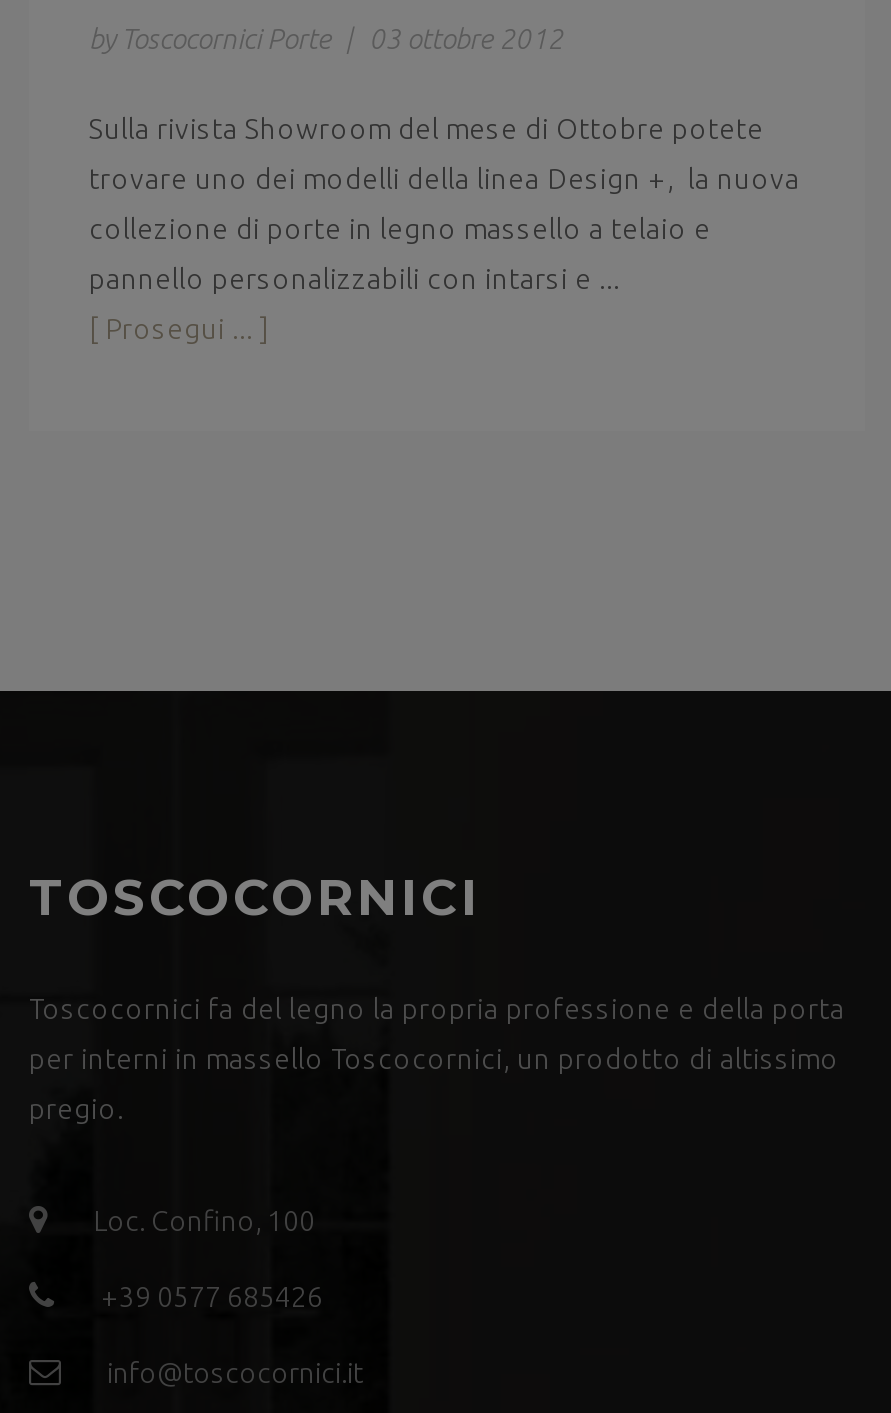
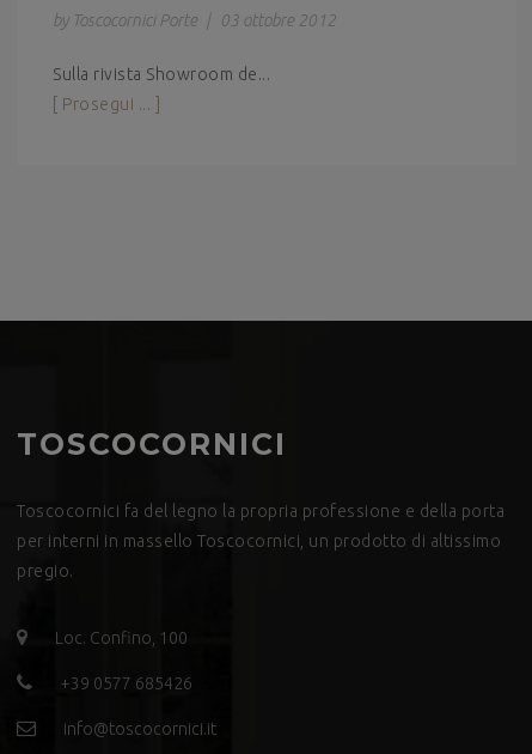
[89,113,800,295] Sulla rivista Showroom del mese di Ottobre potete | trovare uno dei modelli della linea Design +, la nuova | collezione di porte in legno massello a telaio e | pannello personalizzabili con intarsi e ... -> [53,65,270,84] Sulla rivista Showroom de...

